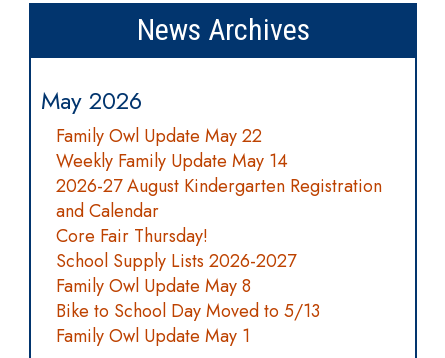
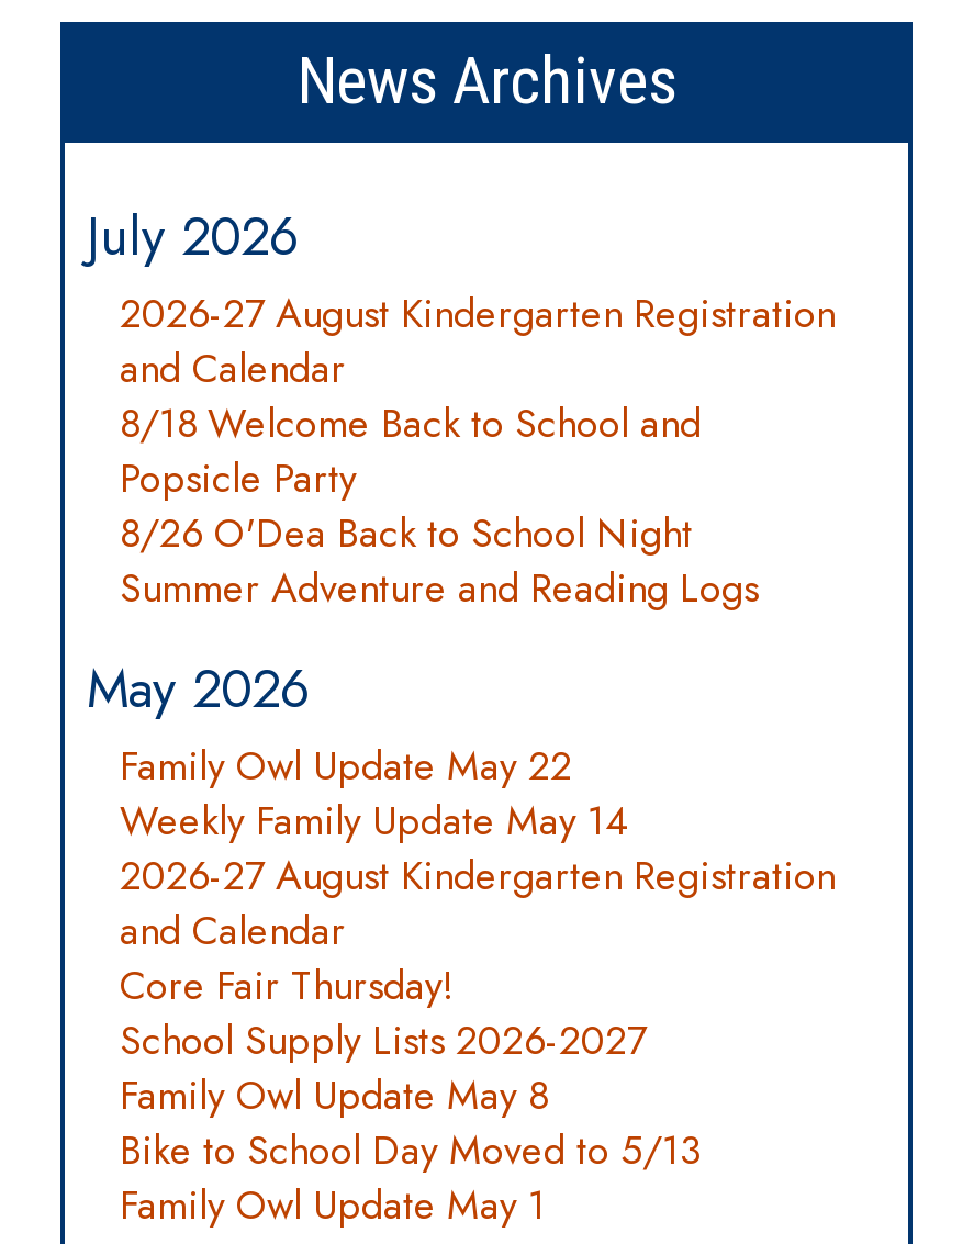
none -> [87,198,836,617] July 2026 | 2026-27 August Kindergarten Registration | and Calendar | 8/18 Welcome Back to School and | Popsicle Party | 8/26 O'Dea Back to School Night | Summer Adventure and Reading Logs

